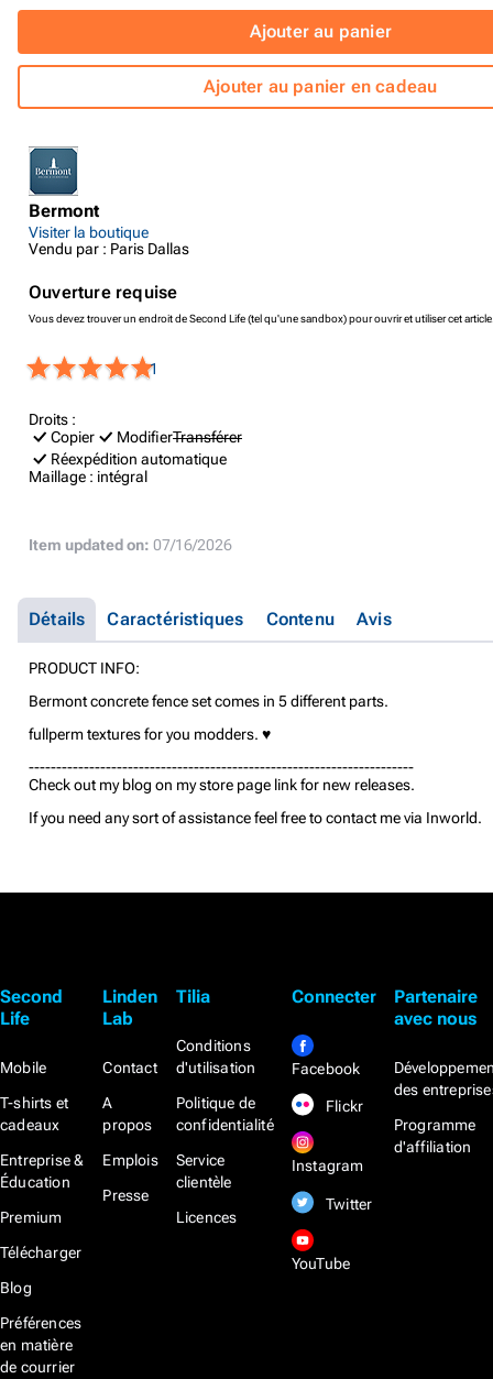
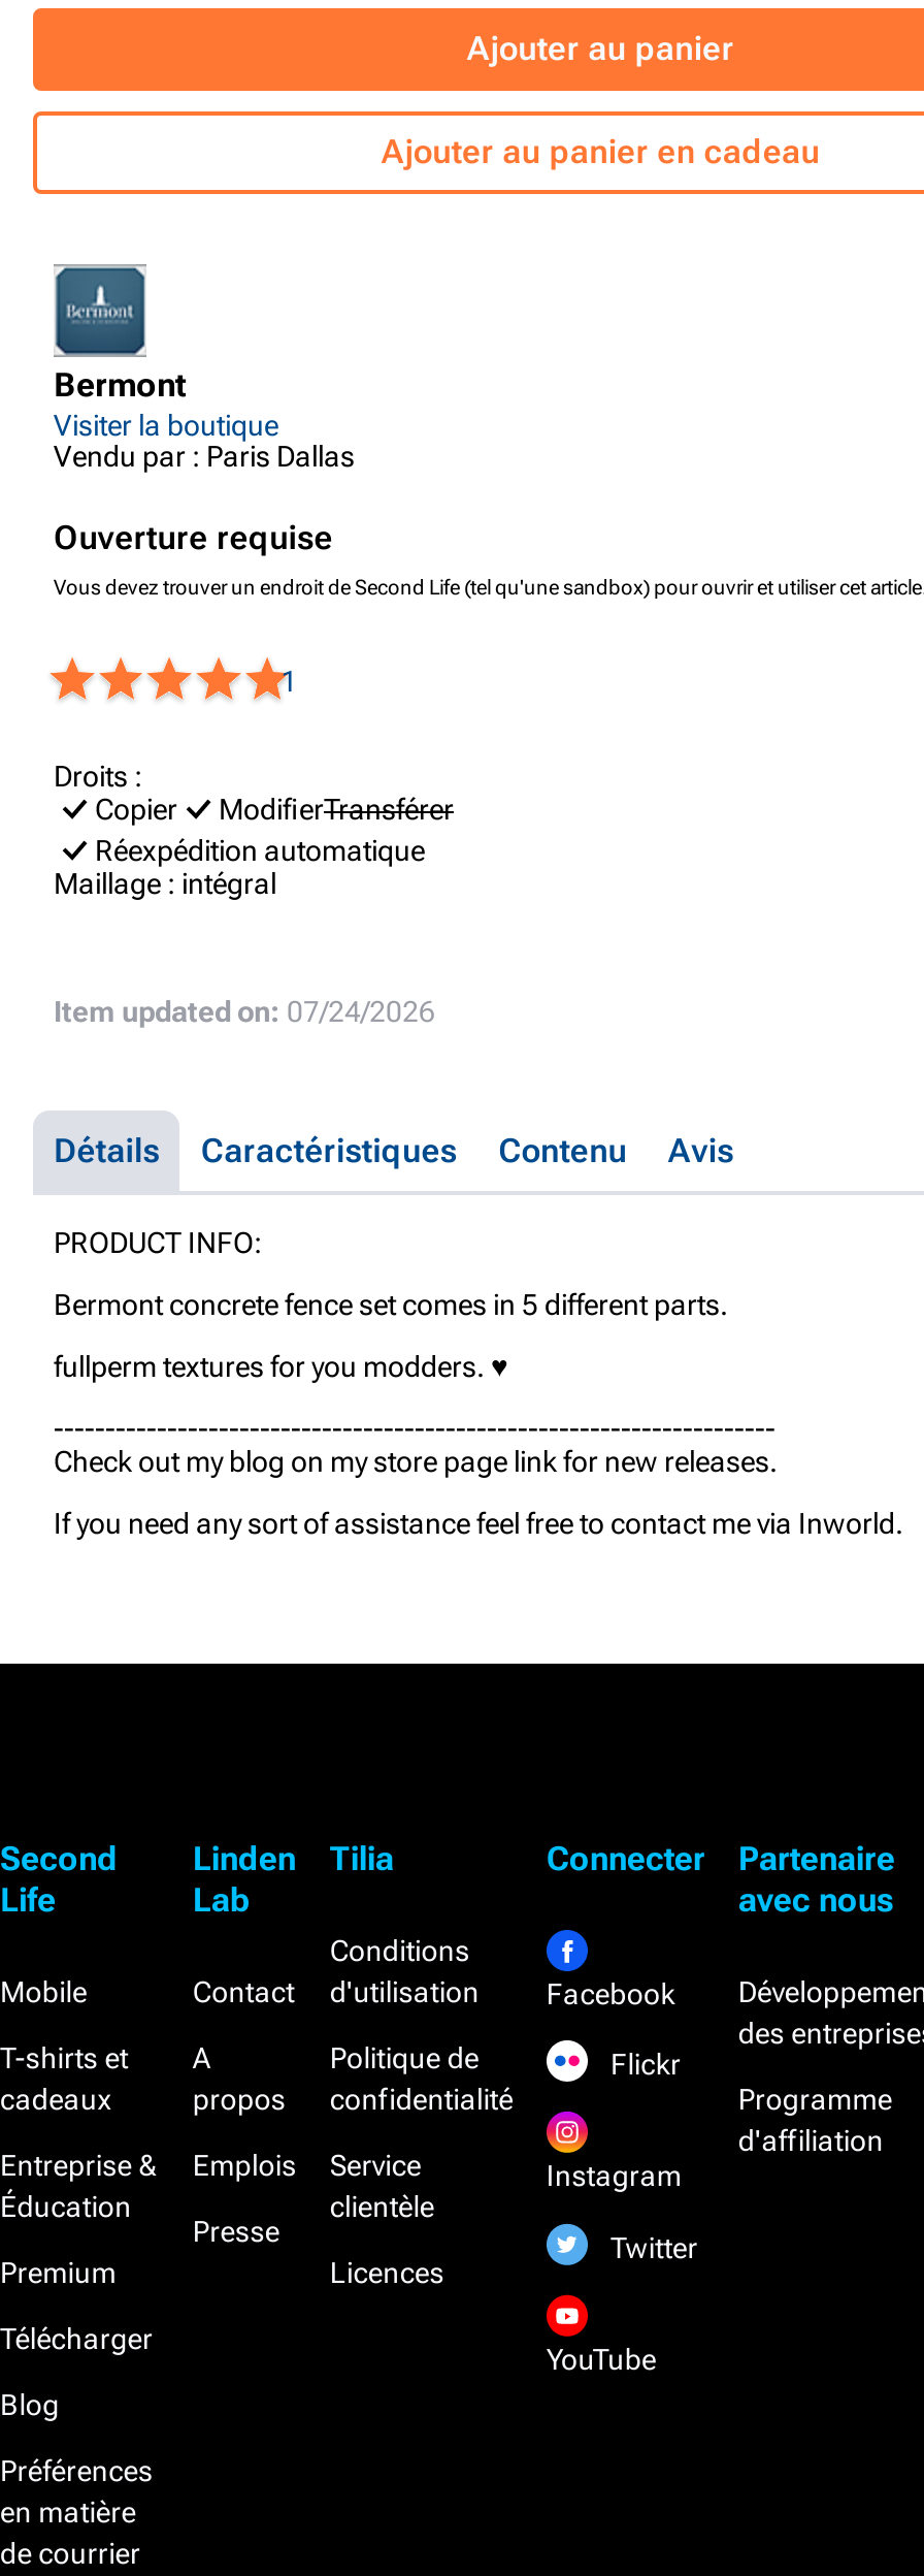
[29,536,232,553] Item updated on: 07/16/2026 -> [54,994,435,1027] Item updated on: 07/24/2026

